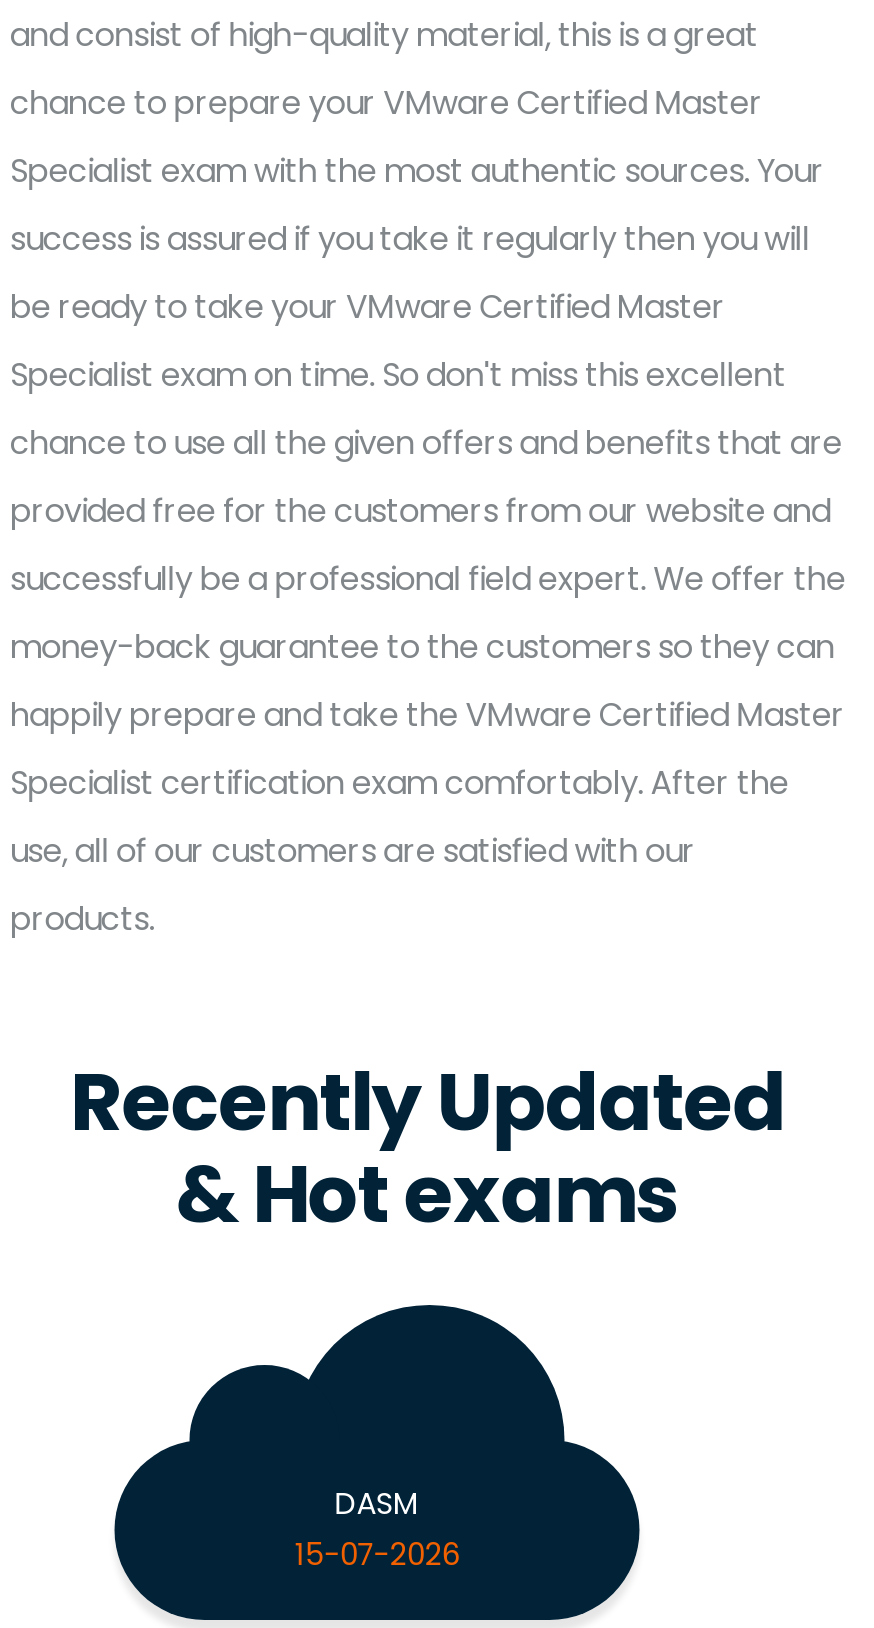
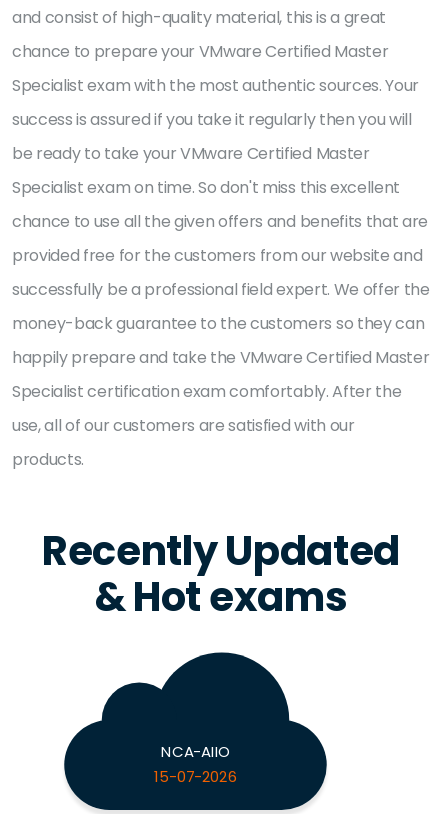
[334,1482,420,1524] DASM -> [161,741,230,762] NCA-AIIO

